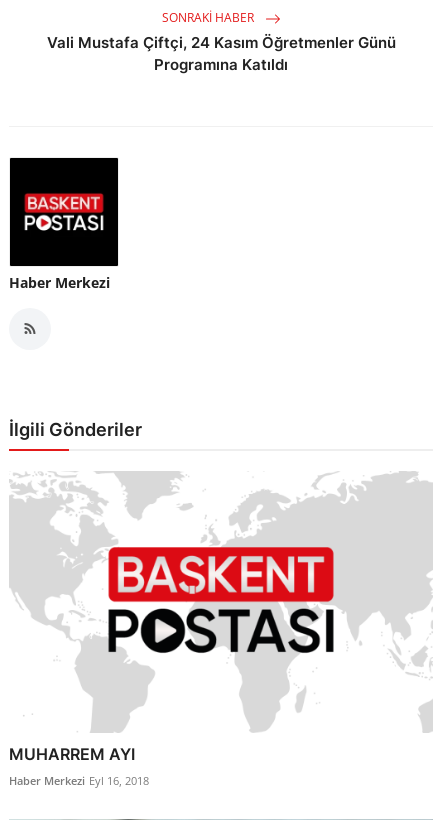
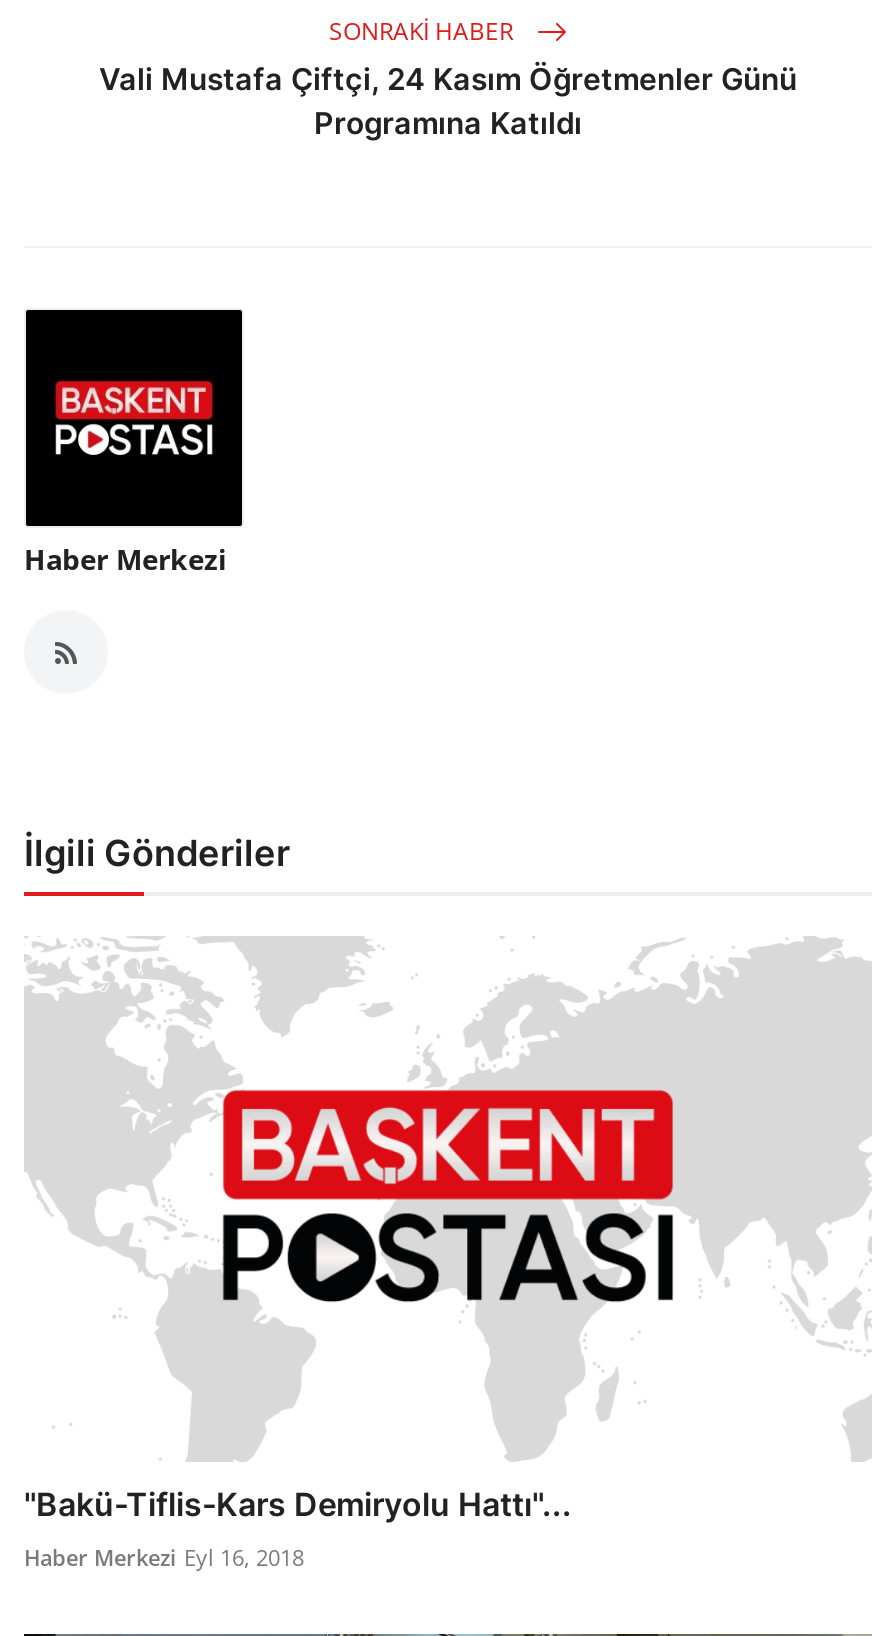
[9,744,135,764] MUHARREM AYI -> [24,1484,572,1524] "Bakü-Tiflis-Kars Demiryolu Hattı"...

